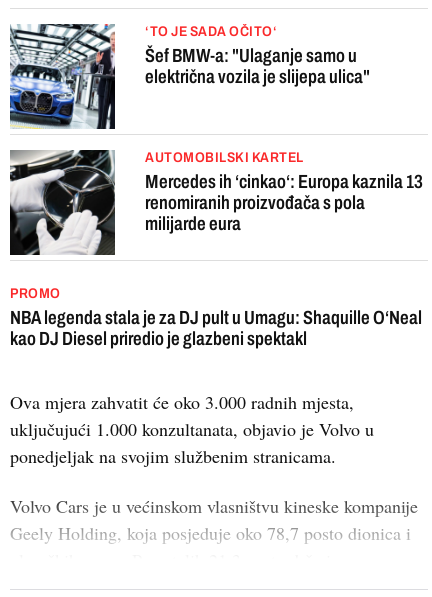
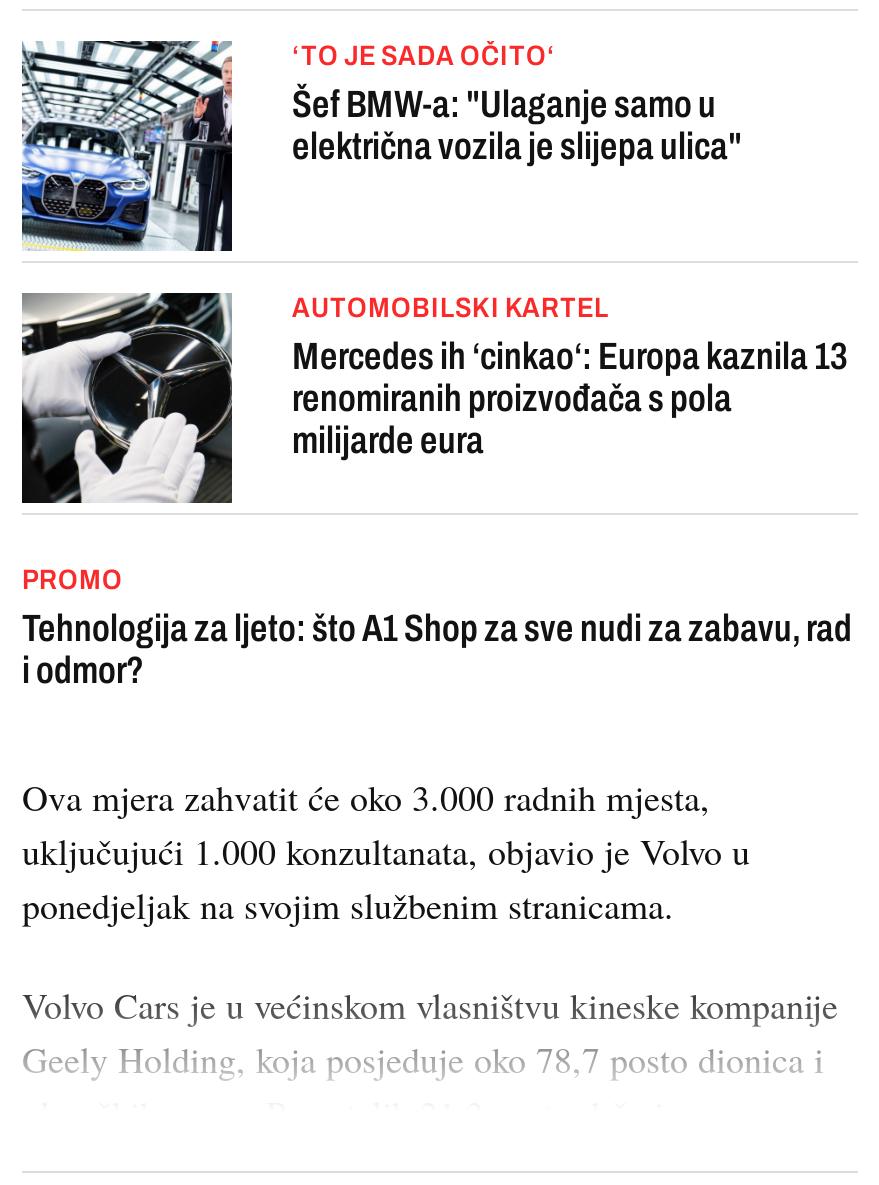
[10,307,422,349] NBA legenda stala je za DJ pult u Umagu: Shaquille O‘Neal | kao DJ Diesel priredio je glazbeni spektakl -> [22,607,852,691] Tehnologija za ljeto: što A1 Shop za sve nudi za zabavu, rad | i odmor?

